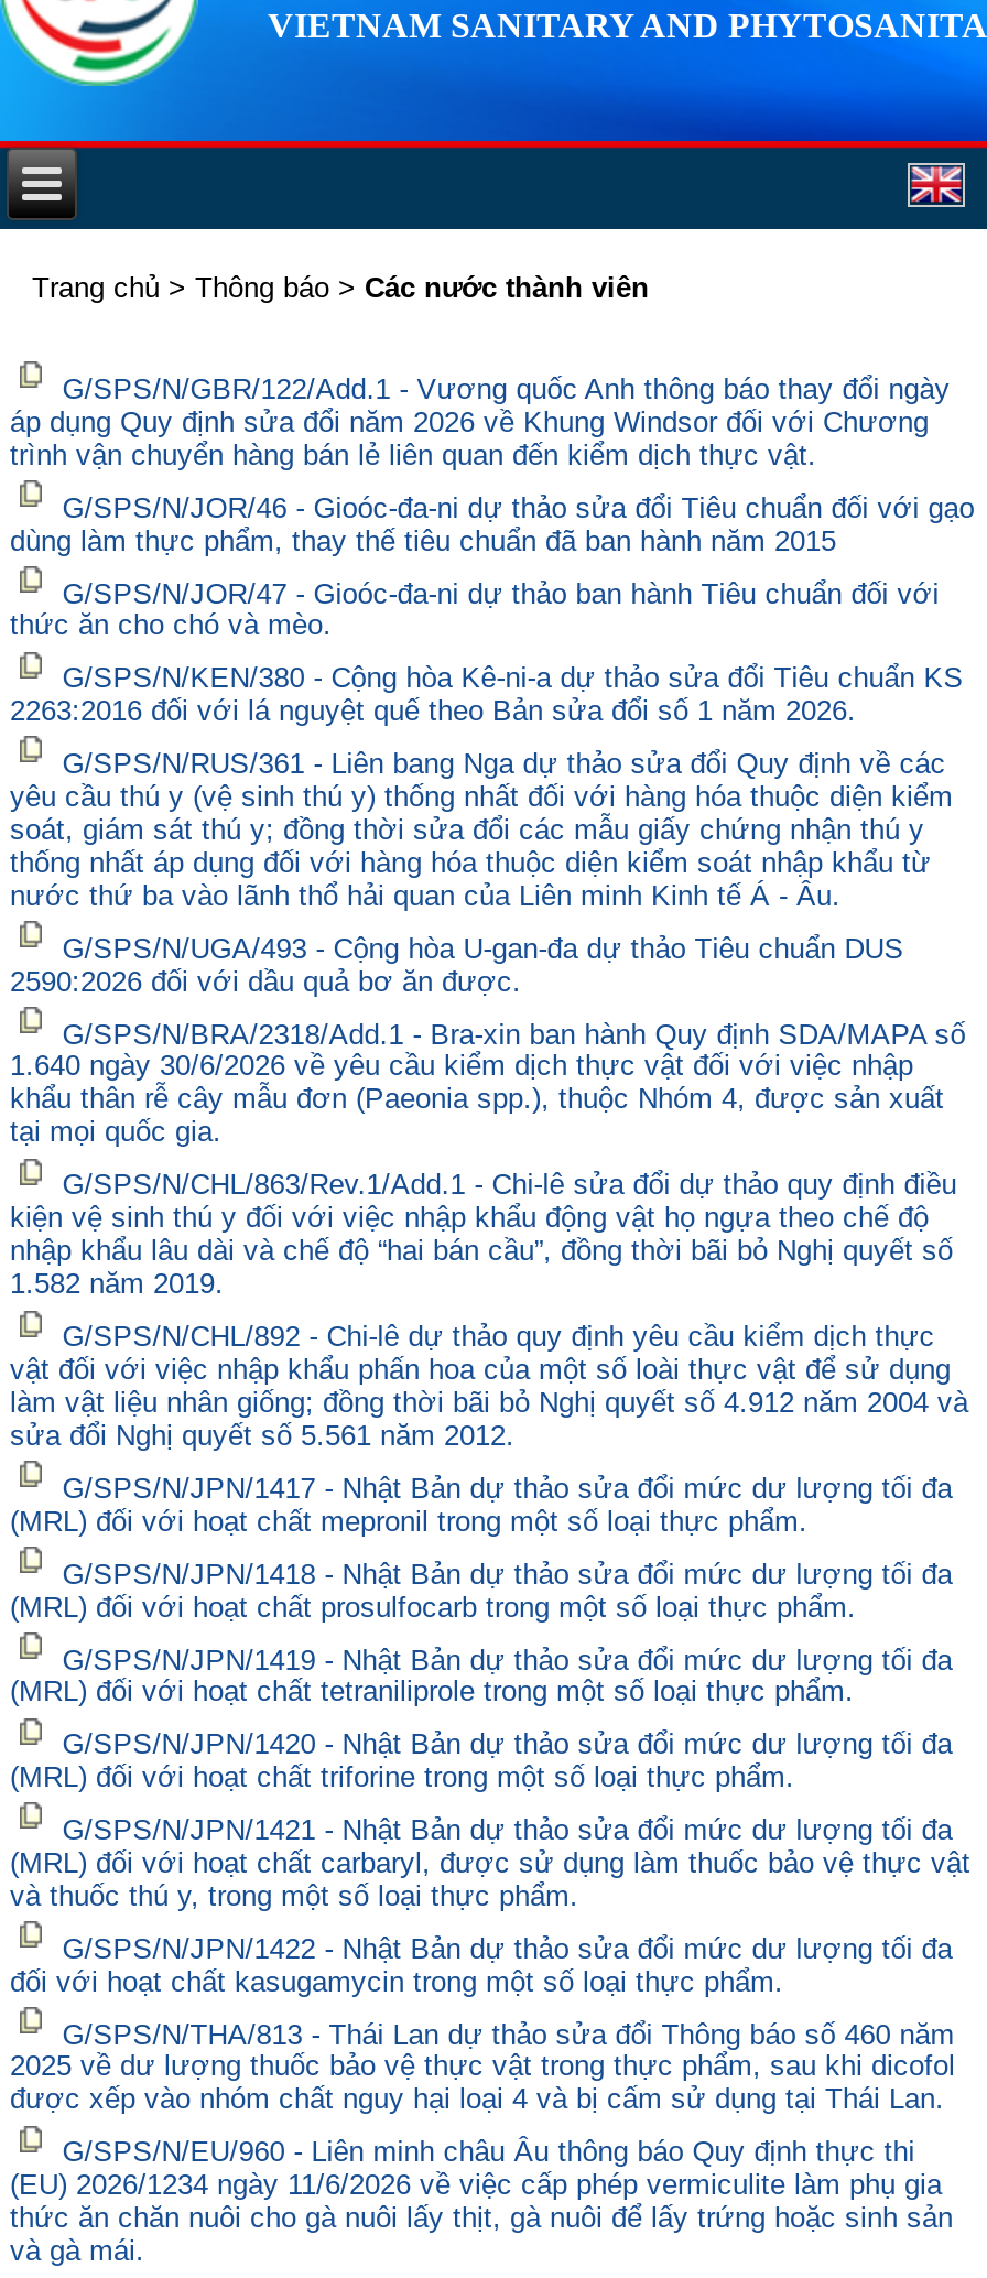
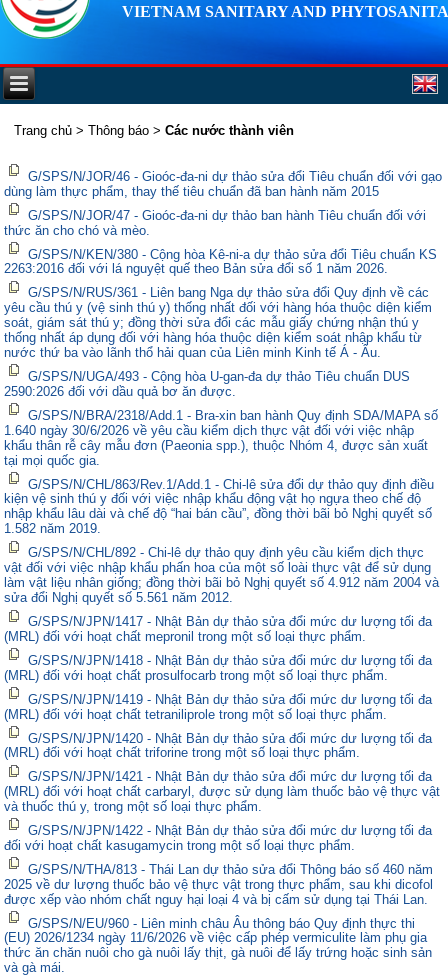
[10,372,950,471] G/SPS/N/GBR/122/Add.1 - Vương quốc Anh thông báo thay đổi ngày | áp dụng Quy định sửa đổi năm 2026 về Khung Windsor đối với Chương | trình vận chuyển hàng bán lẻ liên quan đến kiểm dịch thực vật. -> none

